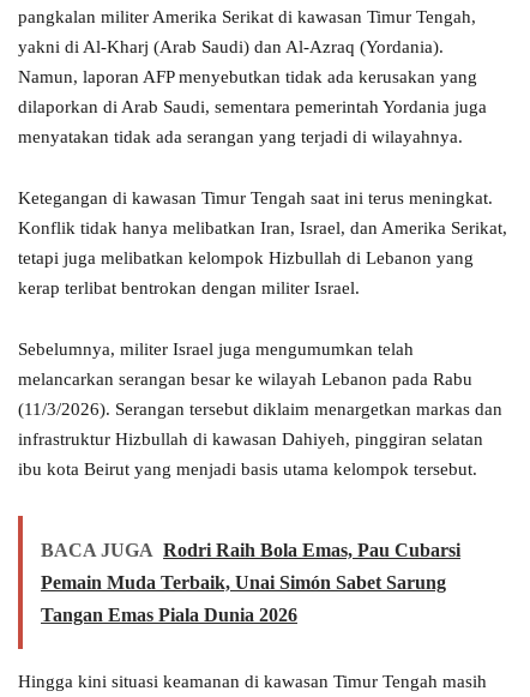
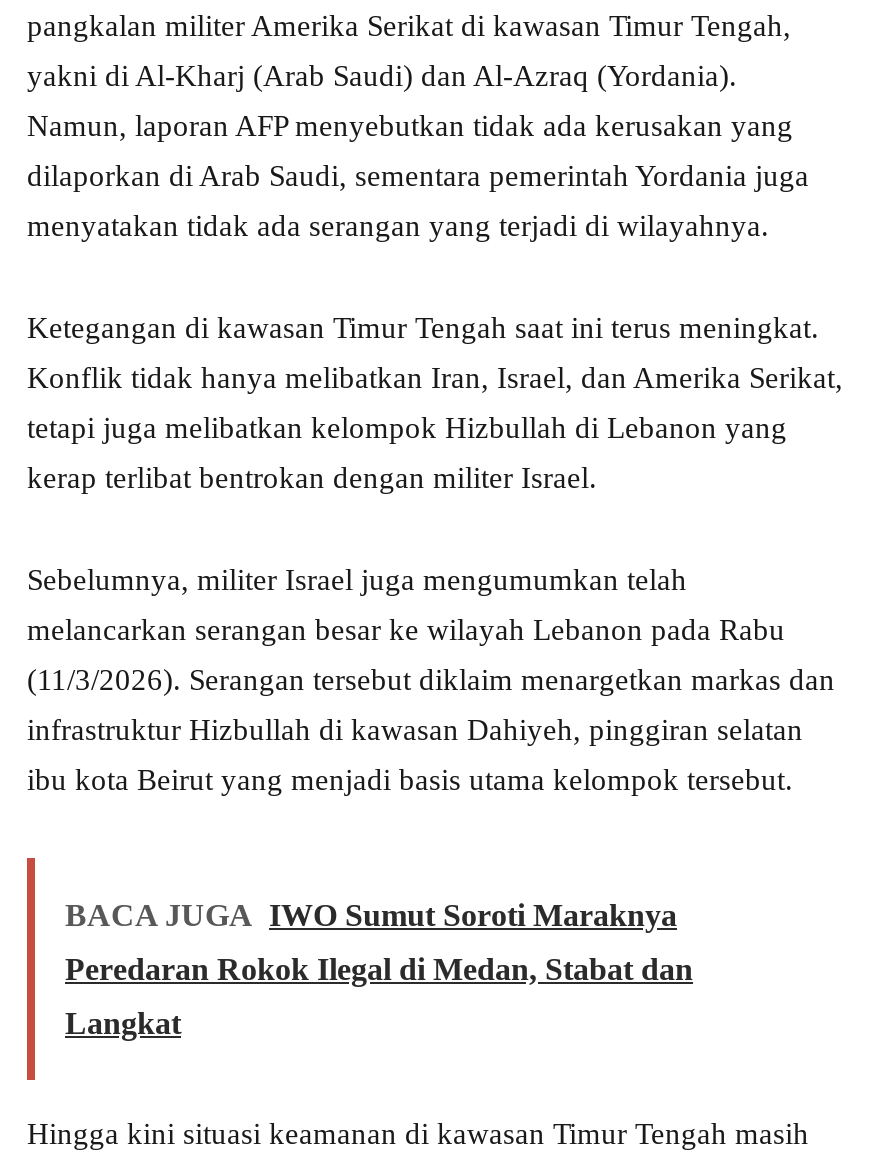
[41,540,460,560] BACA JUGA Rodri Raih Bola Emas, Pau Cubarsi -> [65,898,677,932] BACA JUGA IWO Sumut Soroti Maraknya
[41,572,446,592] Pemain Muda Terbaik, Unai Simón Sabet Sarung -> [65,952,693,986] Peredaran Rokok Ilegal di Medan, Stabat dan
[41,604,297,625] Tangan Emas Piala Dunia 2026 -> [65,1006,181,1040] Langkat

